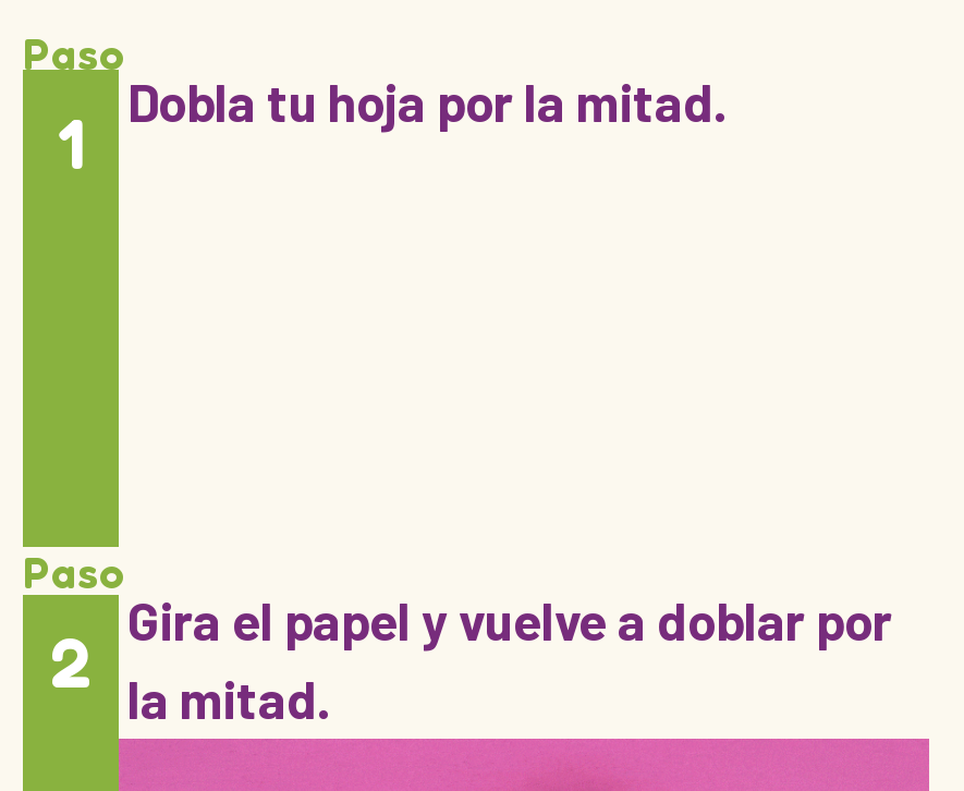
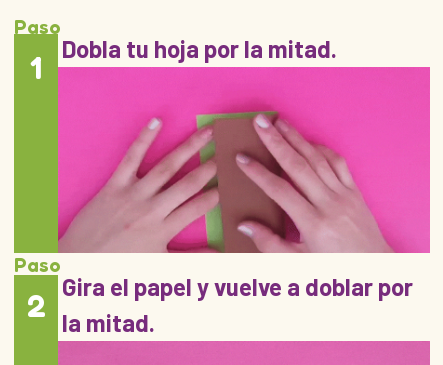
none -> [57,66,431,254] [image]

